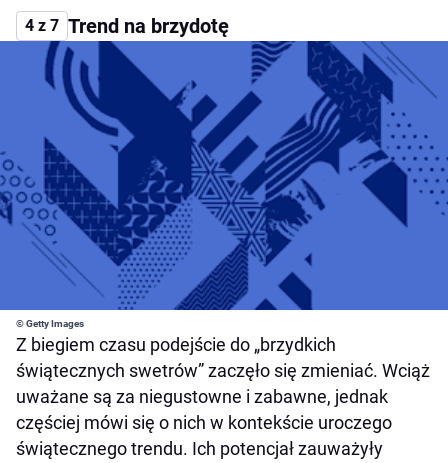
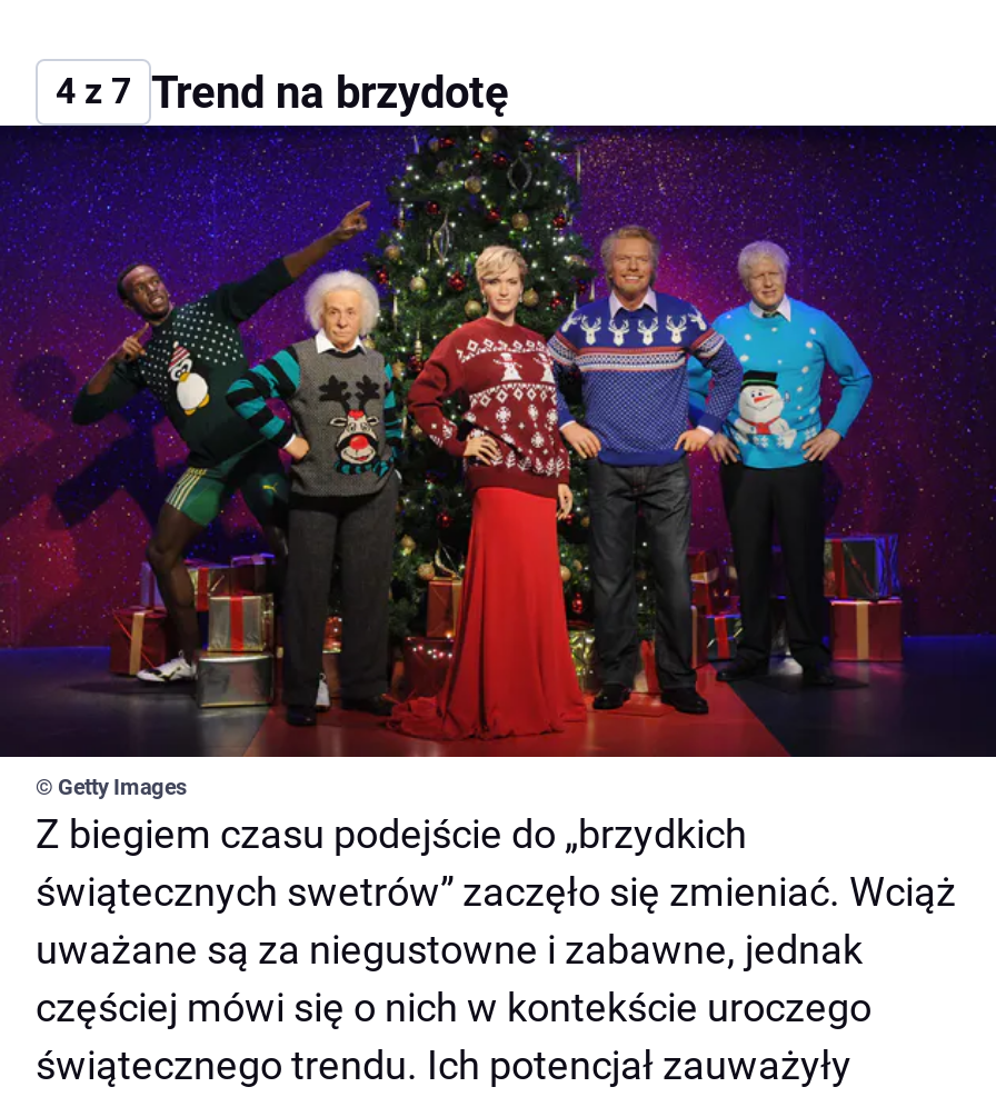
[3,40,445,311] [image] -> [7,122,989,758] [image]

